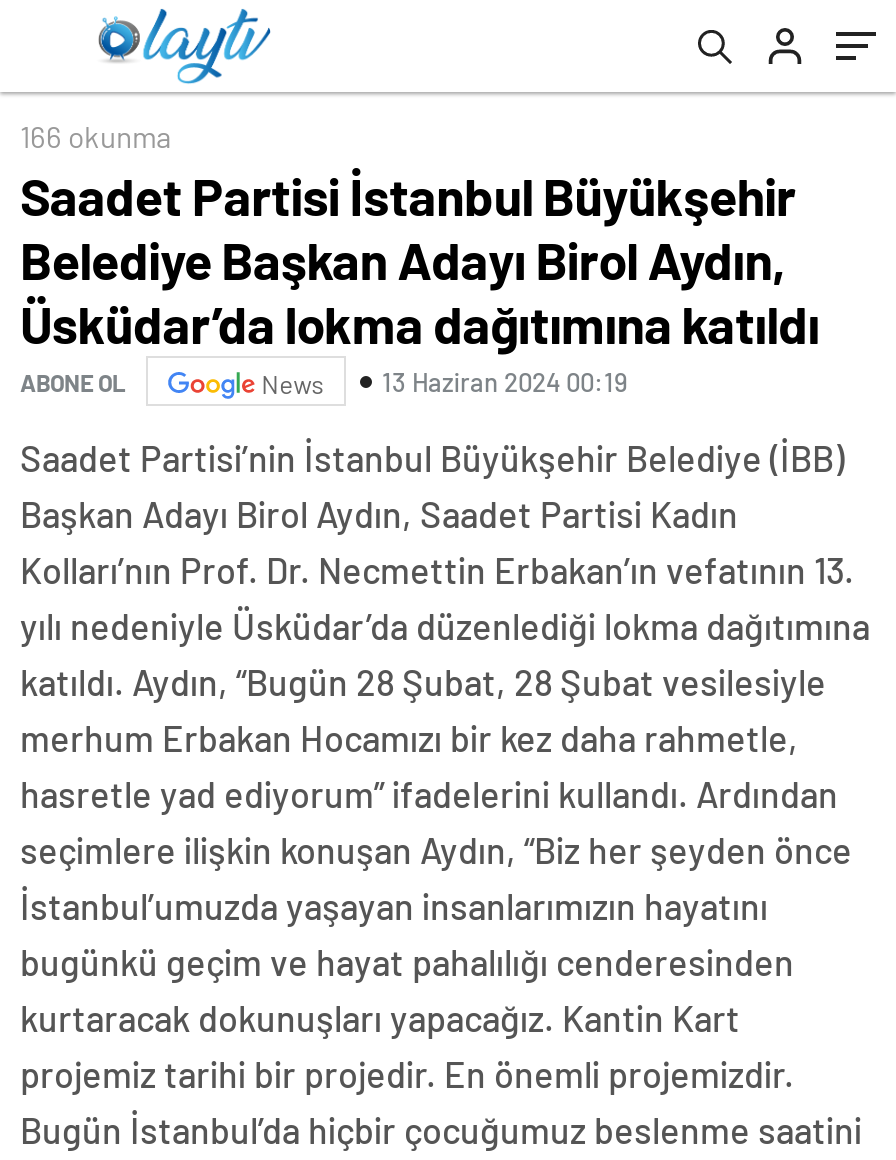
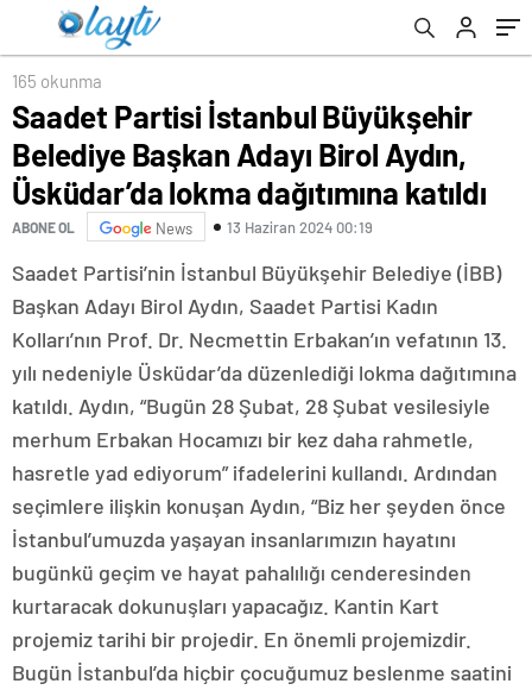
[20,118,172,154] 166 okunma -> [12,70,102,92] 165 okunma

